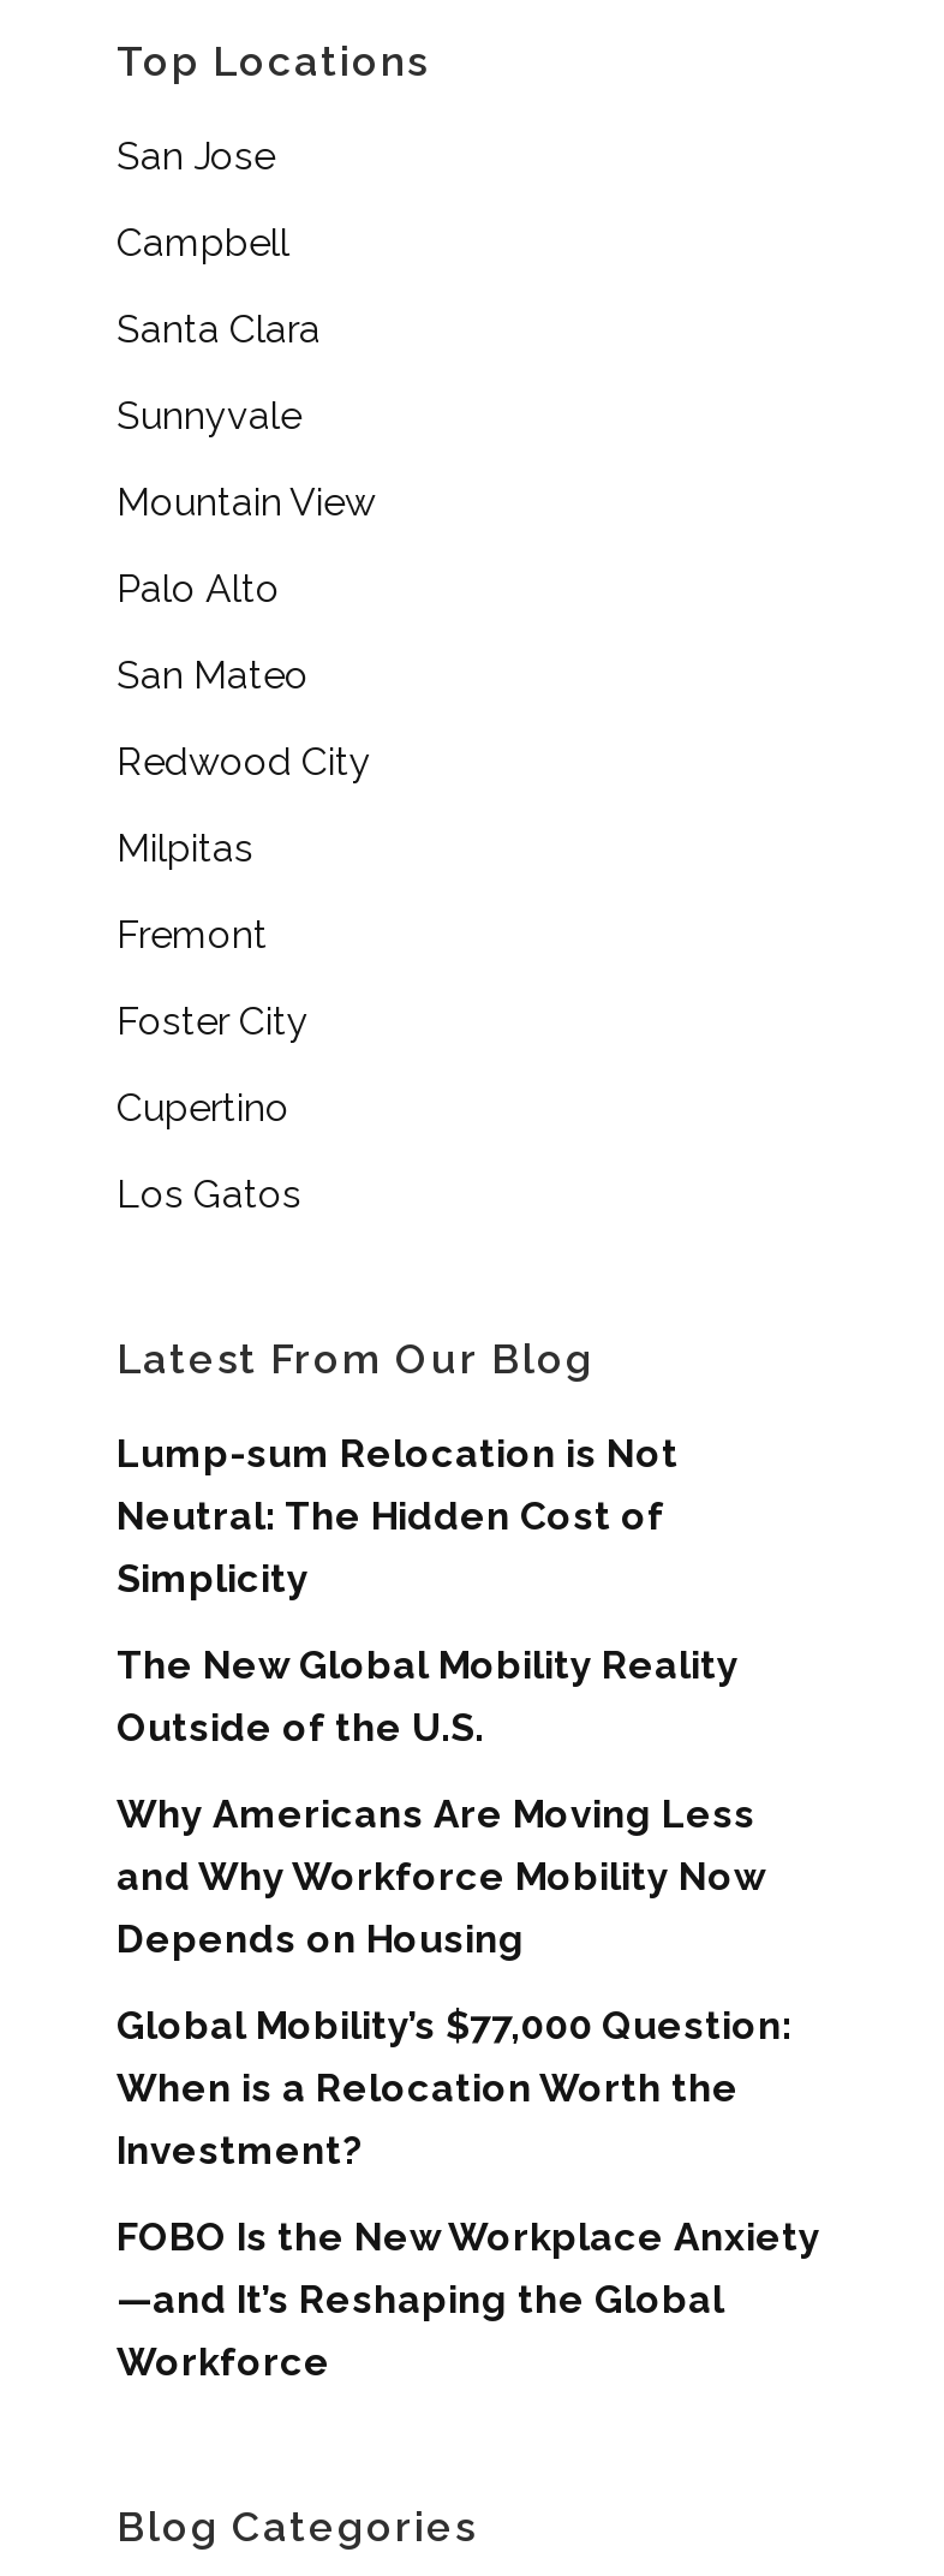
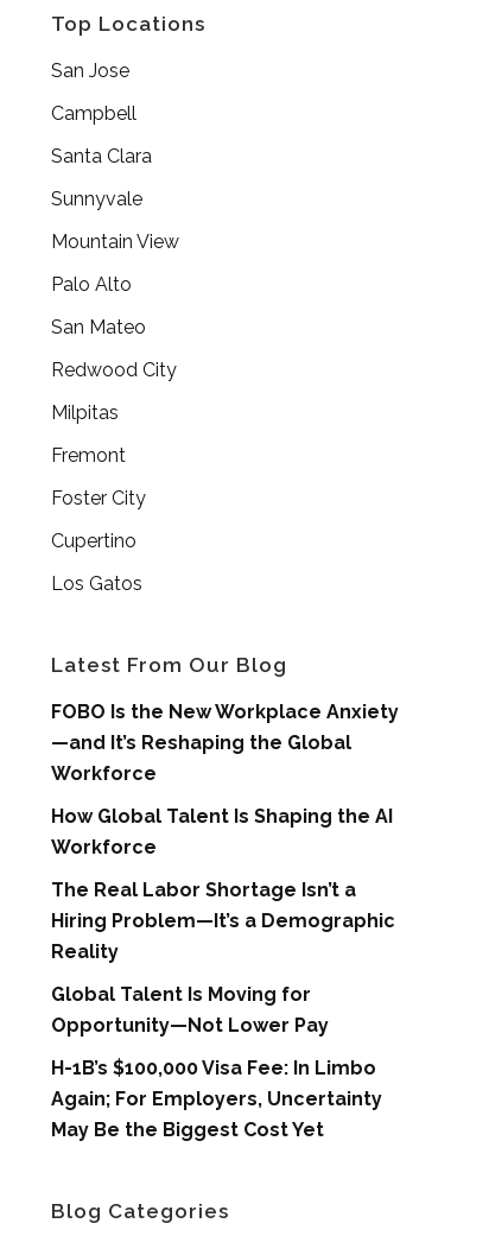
[116,1432,791,2175] Lump-sum Relocation is Not | Neutral: The Hidden Cost of | Simplicity | The New Global Mobility Reality | Outside of the U.S. | Why Americans Are Moving Less | and Why Workforce Mobility Now | Depends on Housing | Global Mobility’s $77,000 Question: | When is a Relocation Worth the | Investment? -> none
moved [116,2216,820,2386] -> [51,700,399,784]: FOBO Is the New Workplace Anxiety | —and It’s Reshaping the Global | Workforce
none -> [51,805,395,1141] How Global Talent Is Shaping the AI | Workforce | The Real Labor Shortage Isn’t a | Hiring Problem—It’s a Demographic | Reality | Global Talent Is Moving for | Opportunity—Not Lower Pay | H-1B’s $100,000 Visa Fee: In Limbo | Again; For Employers, Uncertainty | May Be the Biggest Cost Yet

